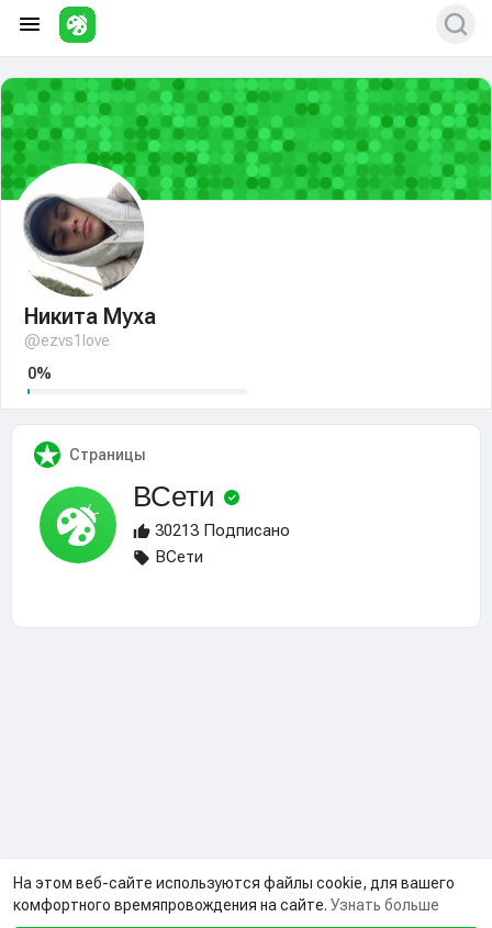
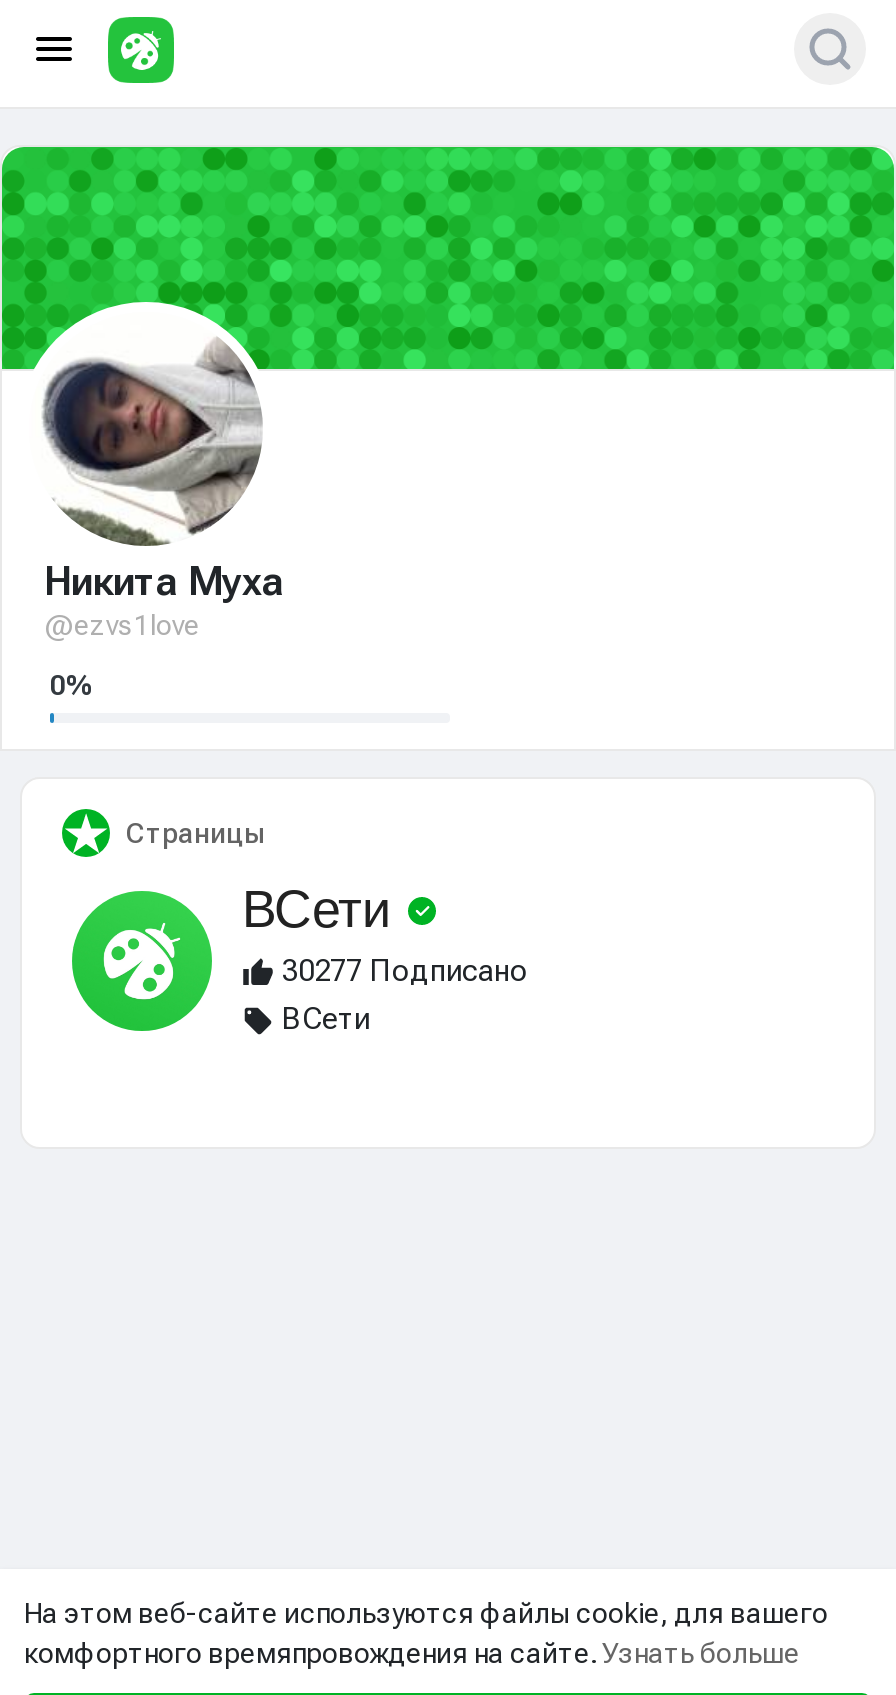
[150,521,290,540] 30213 Подписано -> [274,953,528,989] 30277 Подписано

